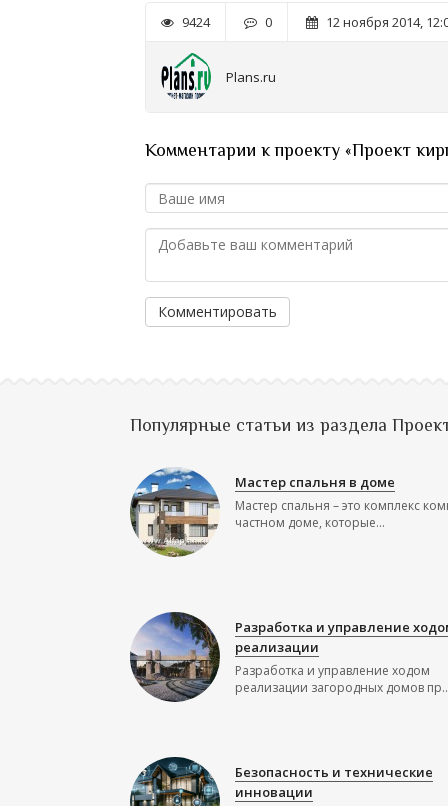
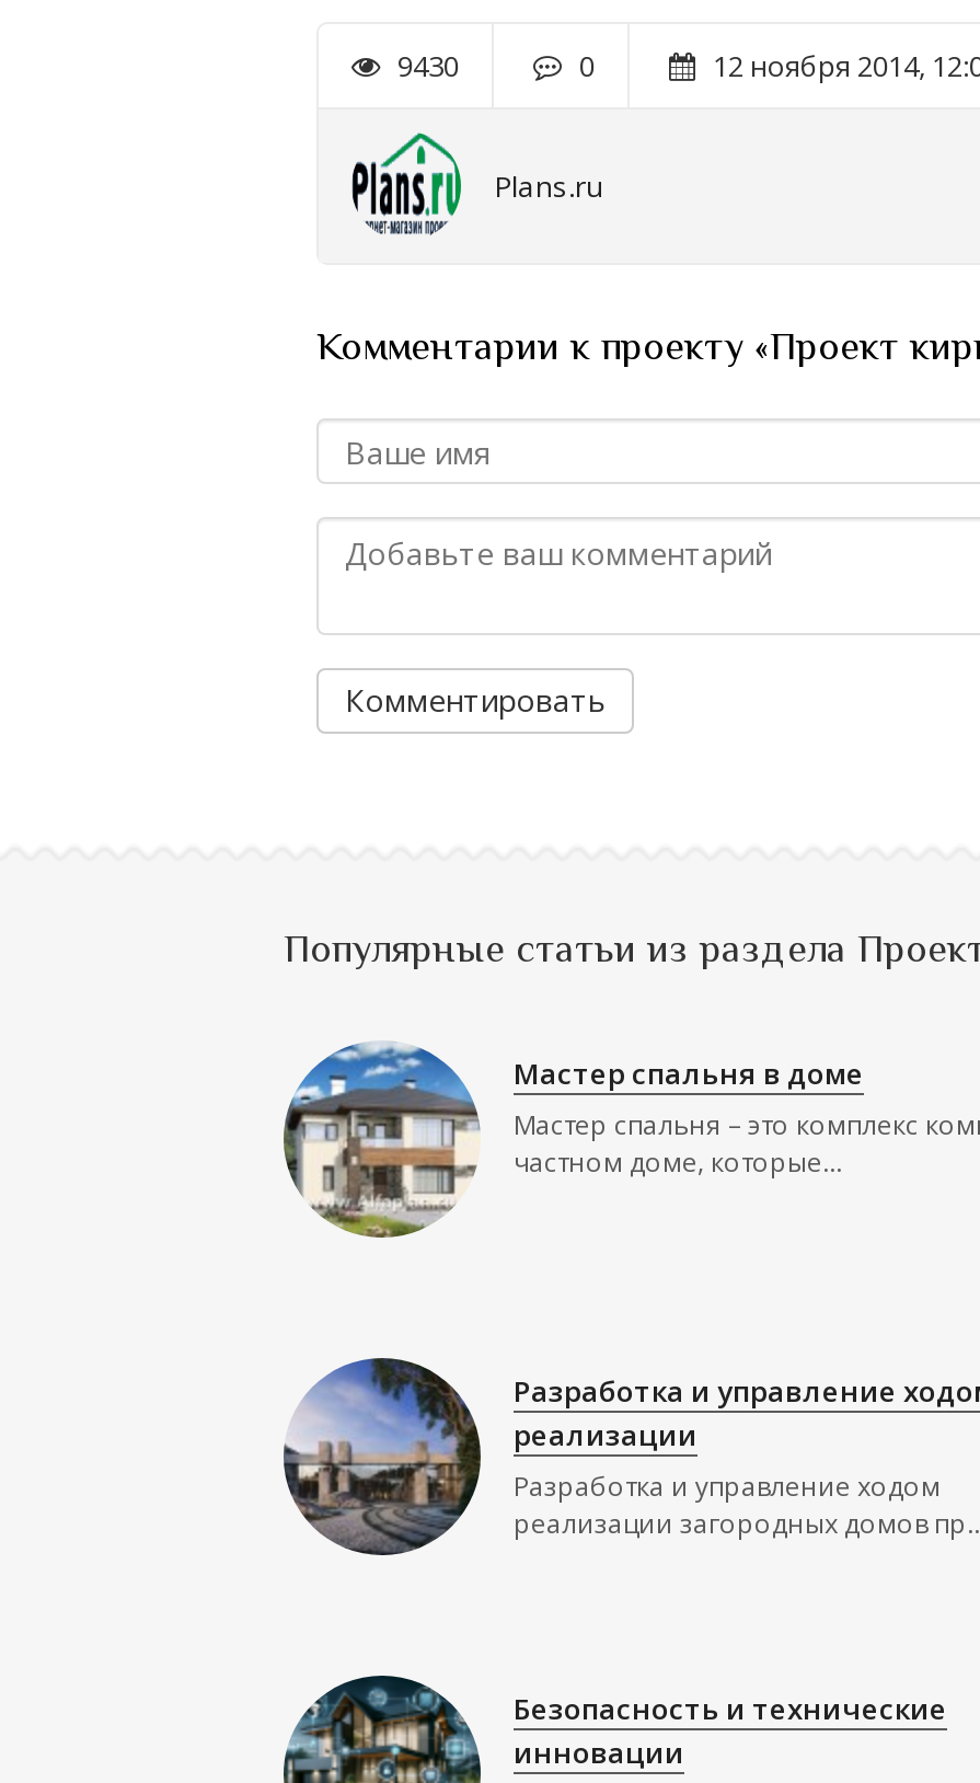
[182,13,210,31] 9424 -> [397,46,459,86] 9430

